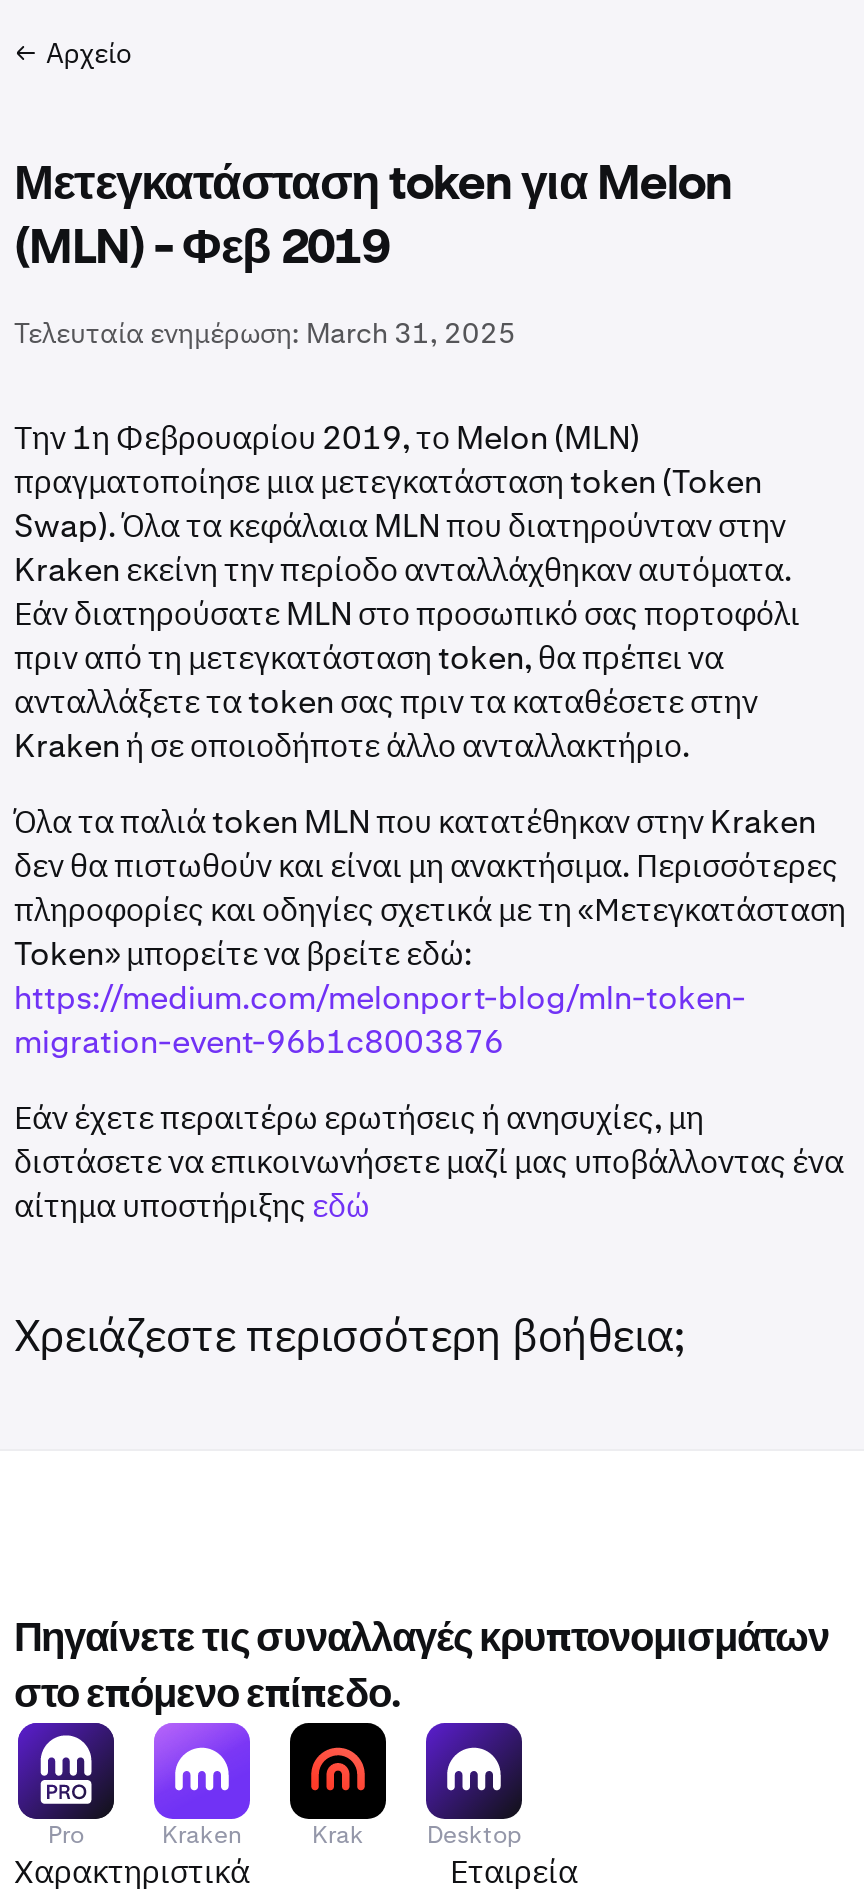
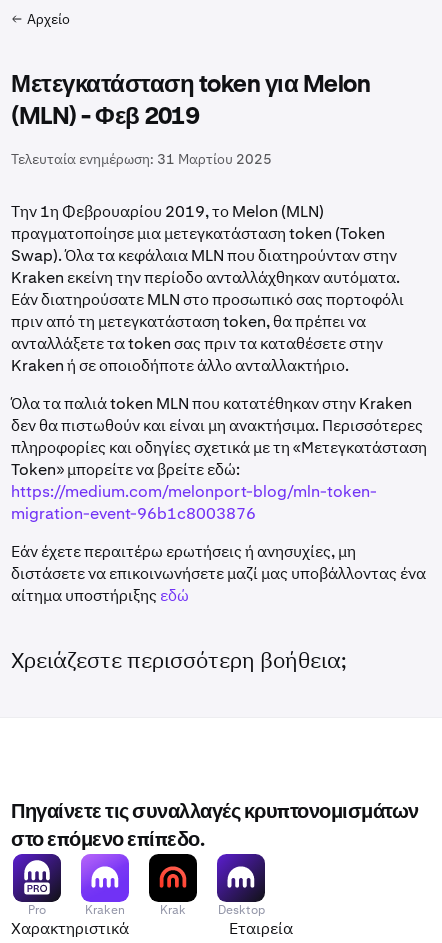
[14,315,516,351] Τελευταία ενημέρωση: March 31, 2025 -> [11,150,272,168] Τελευταία ενημέρωση: 31 Μαρτίου 2025

